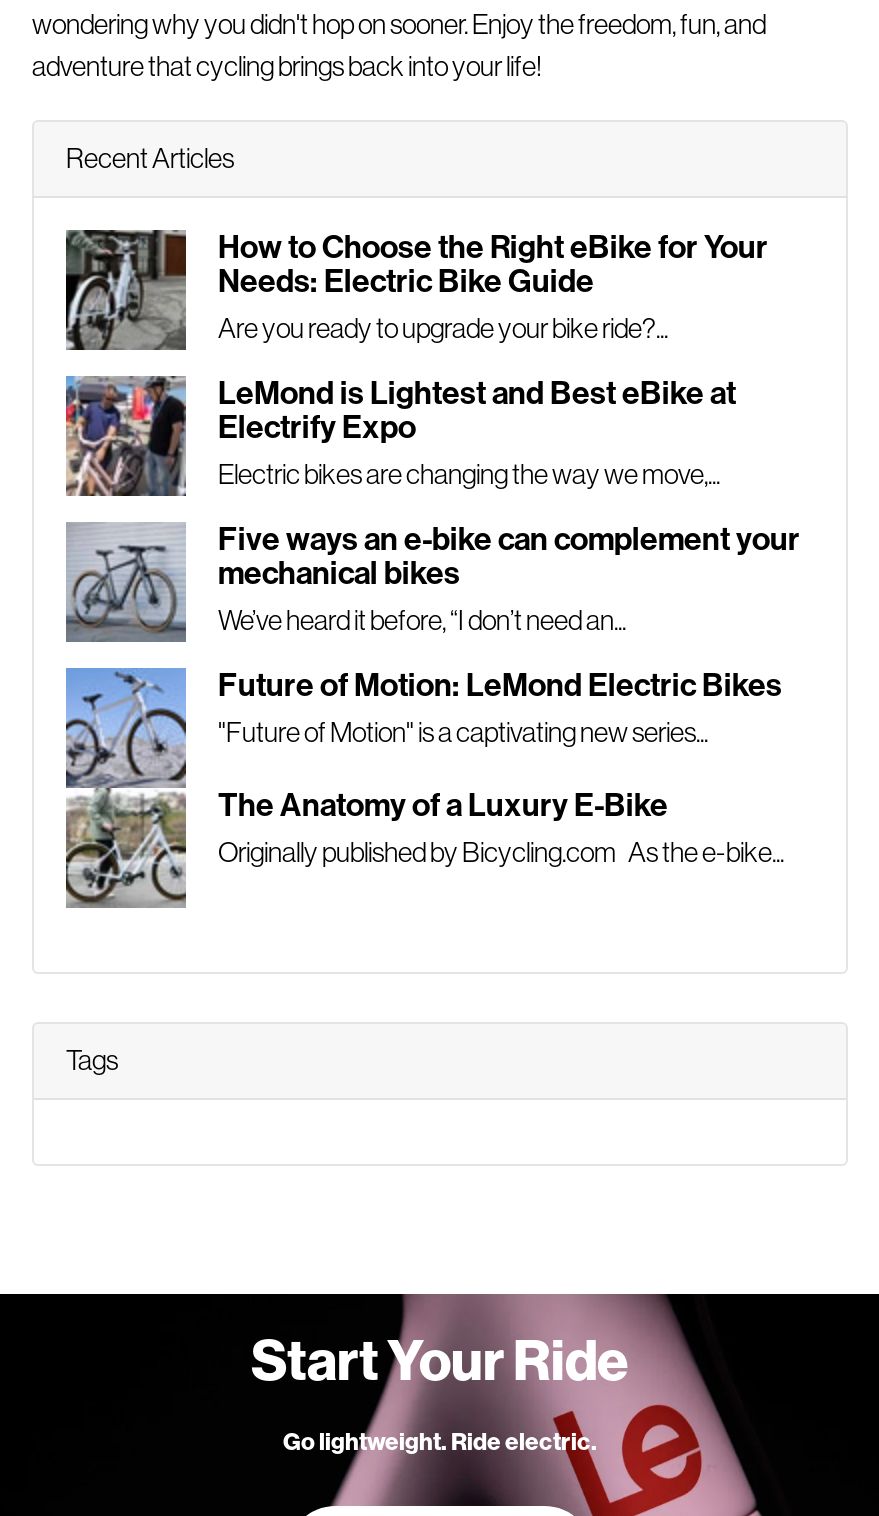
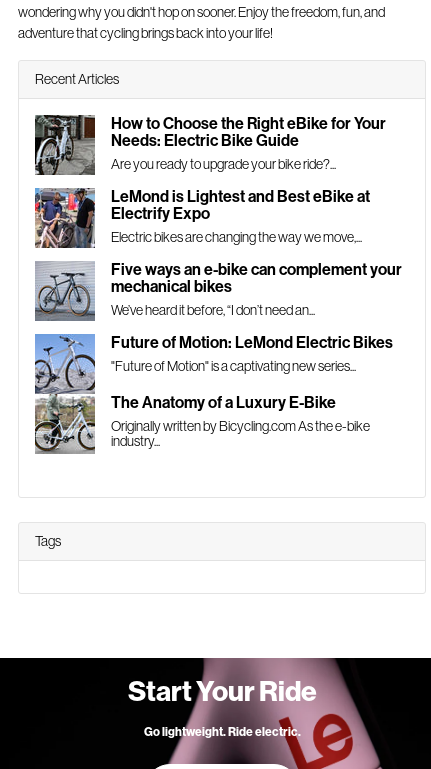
[218,836,784,868] Originally published by Bicycling.com As the e-bike... -> [111,418,370,449] Originally written by Bicycling.com As the e-bike | industry...

